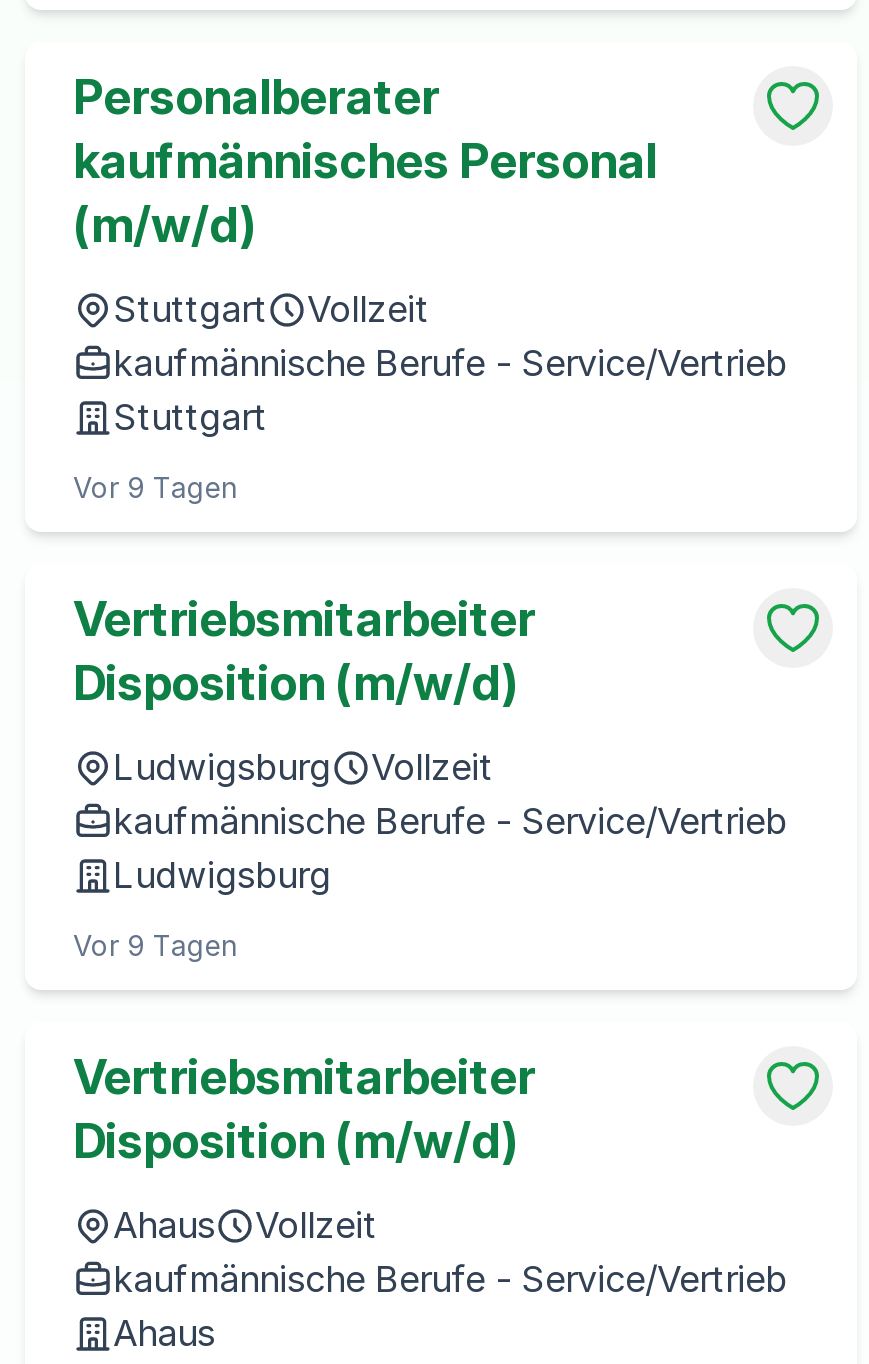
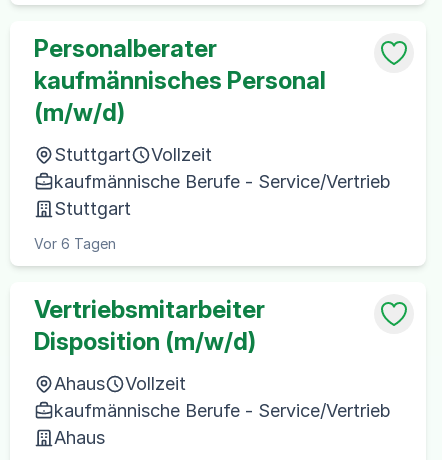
[73,470,787,962] Vor 9 Tagen | Vertriebsmitarbeiter | Disposition (m/w/d) | Ludwigsburg | Vollzeit | kaufmännische Berufe - Service/Vertrieb | Ludwigsburg | Vor 9 Tagen -> [34,235,116,252] Vor 6 Tagen

